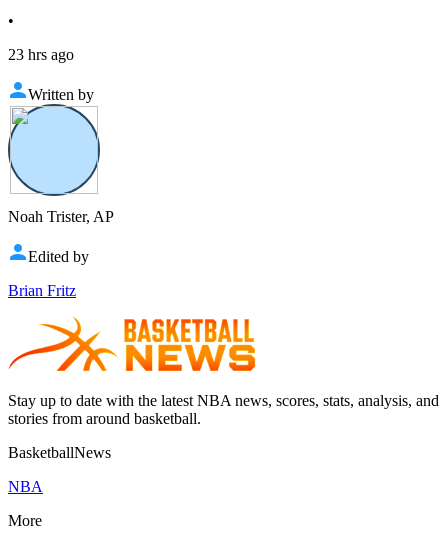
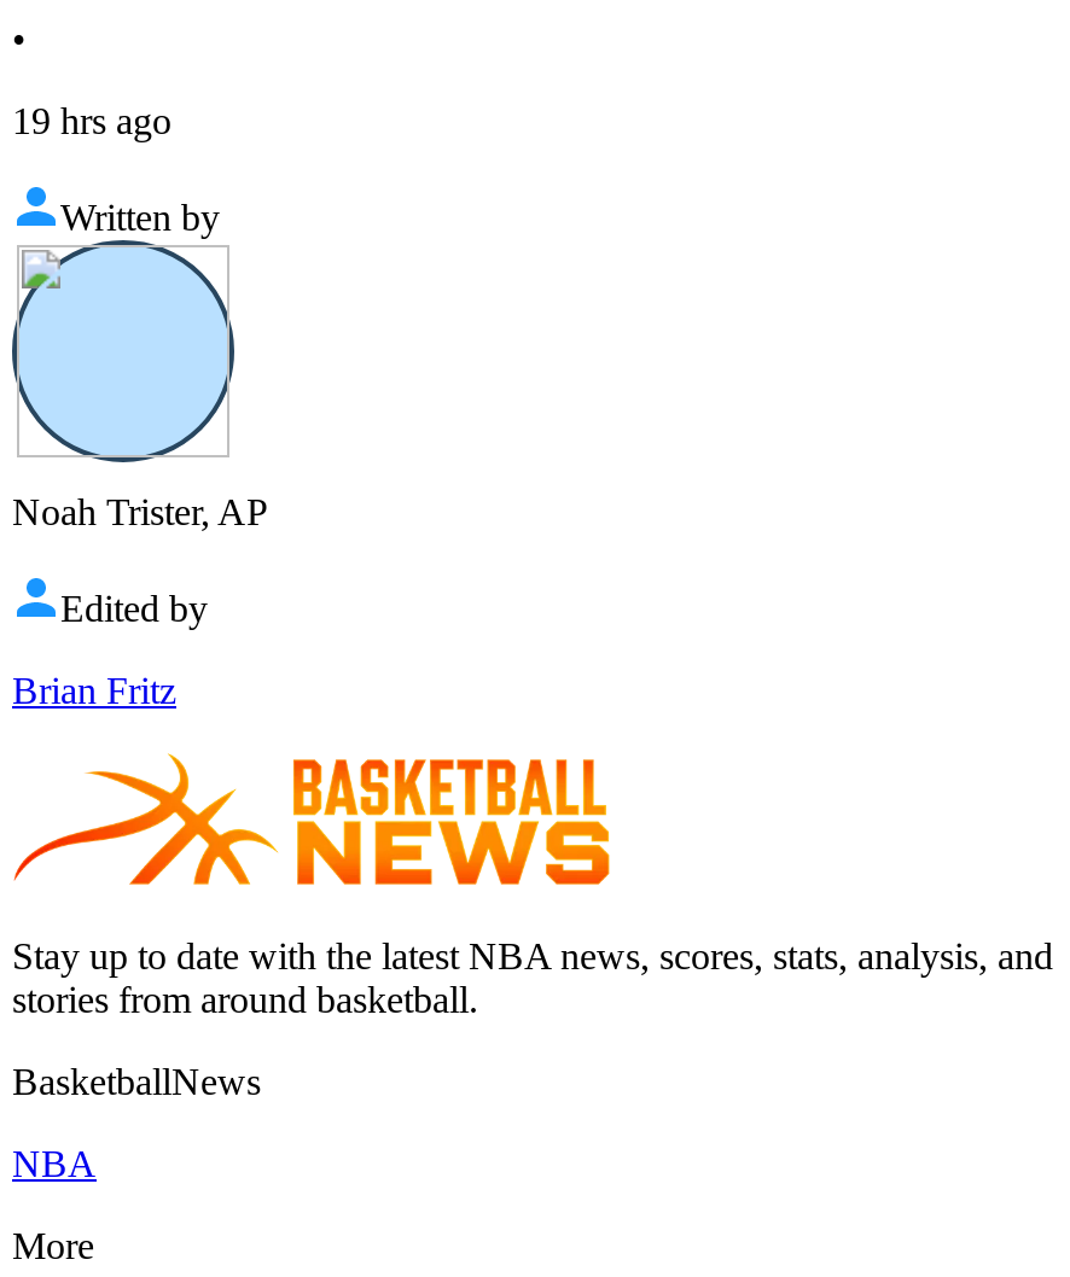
[8,46,74,63] 23 hrs ago -> [12,100,171,141] 19 hrs ago

